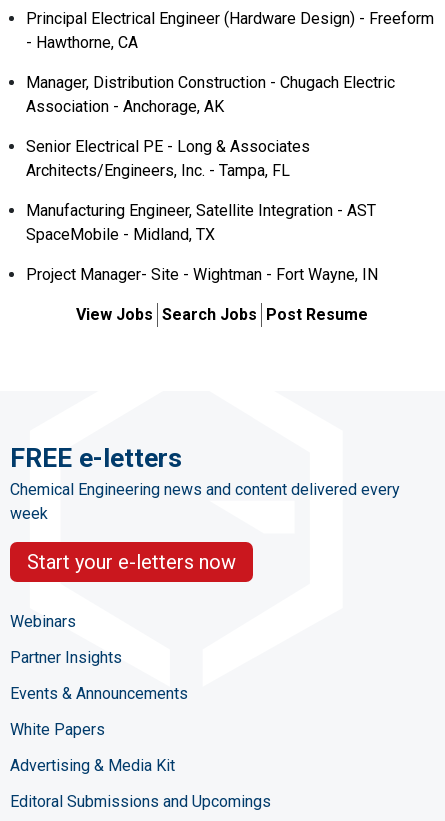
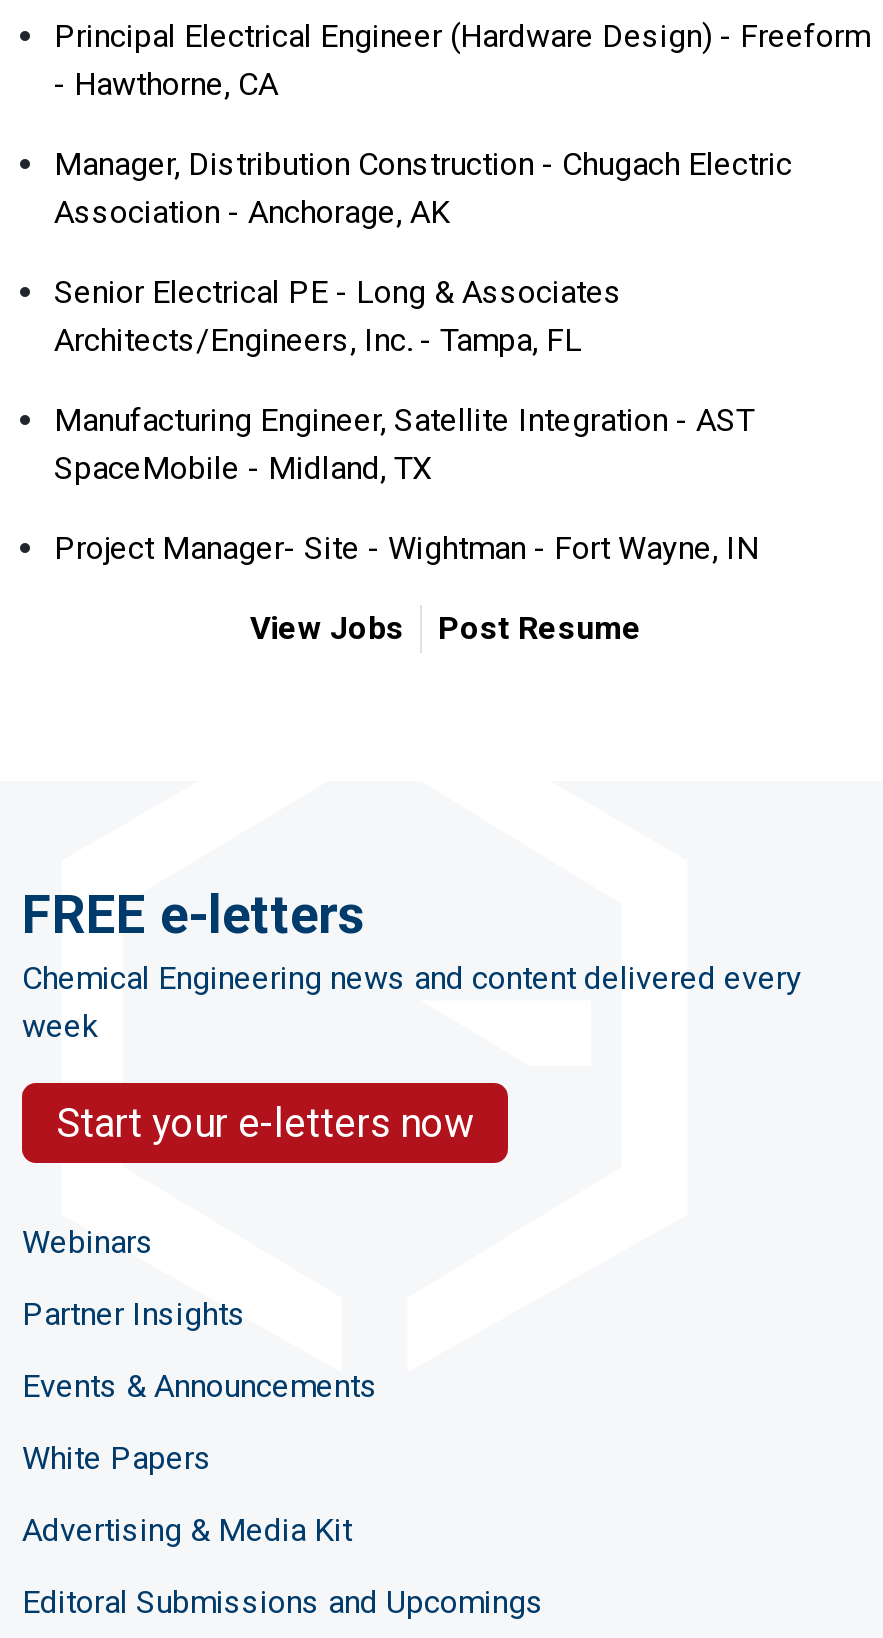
[76,305,368,324] View Jobs Search Jobs Post Resume -> [250,609,642,647] View Jobs | Post Resume

